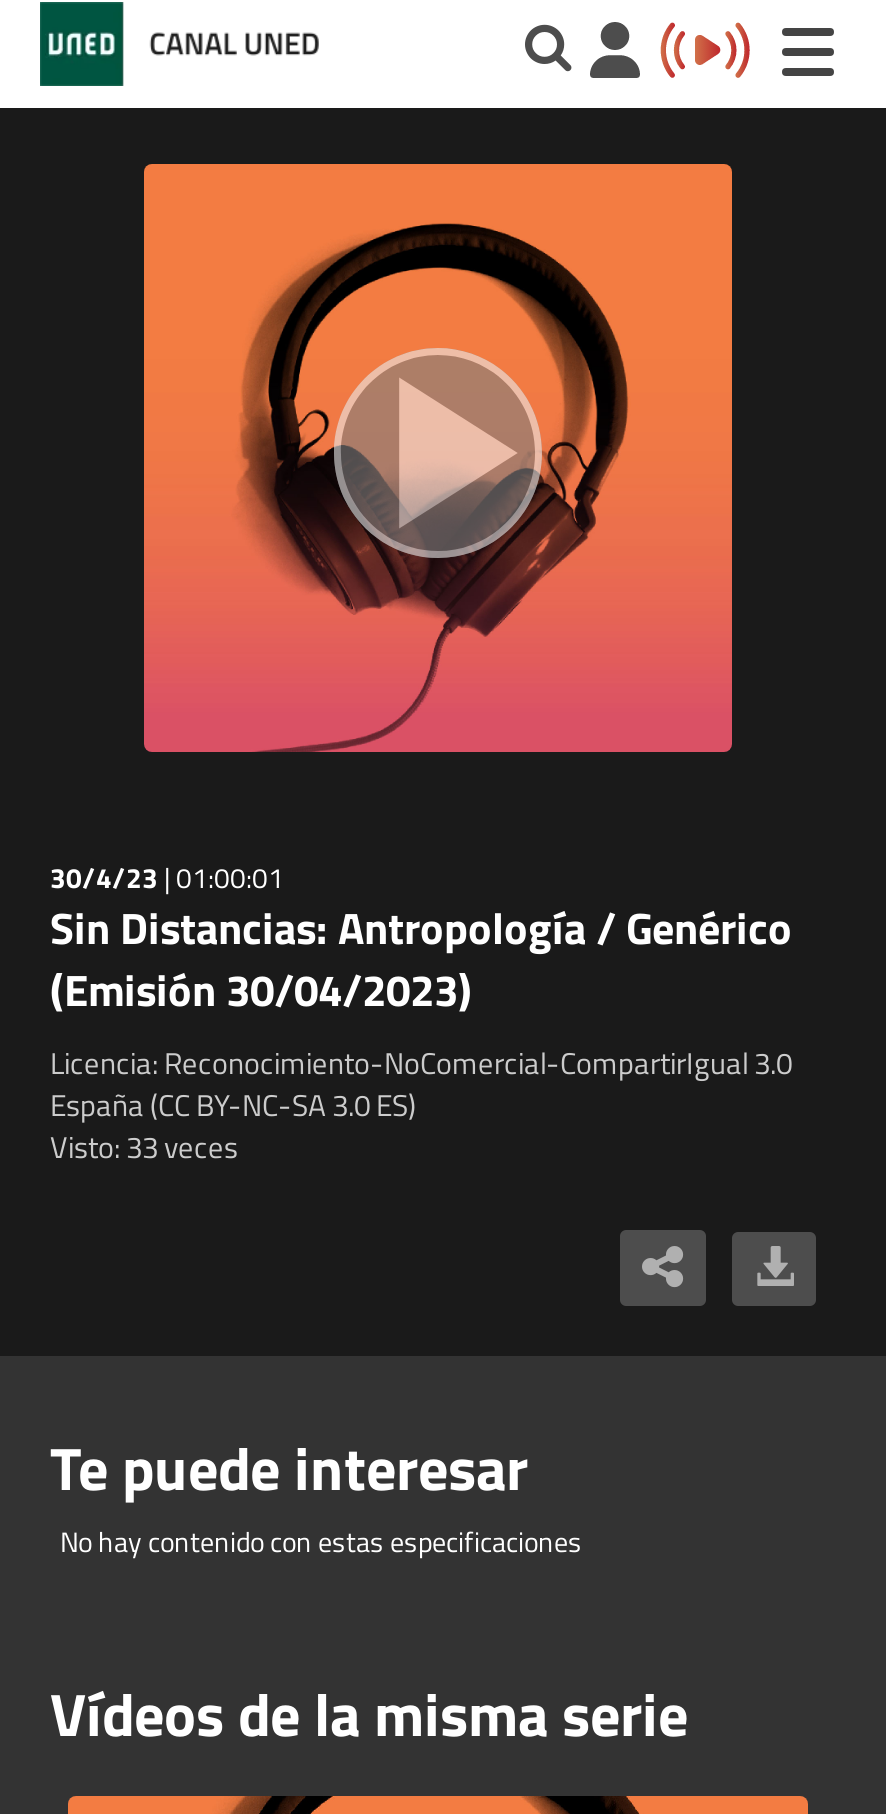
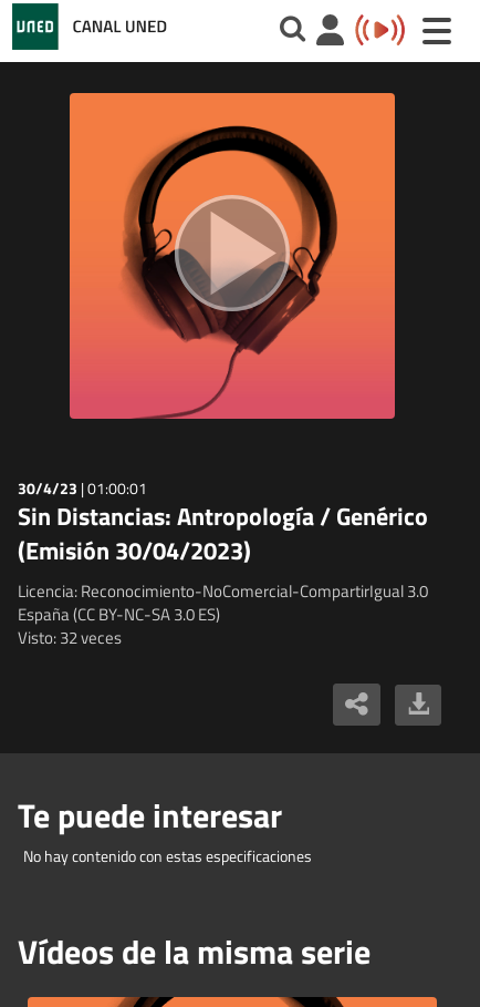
[50,1124,238,1170] Visto: 33 veces -> [18,625,122,650] Visto: 32 veces

